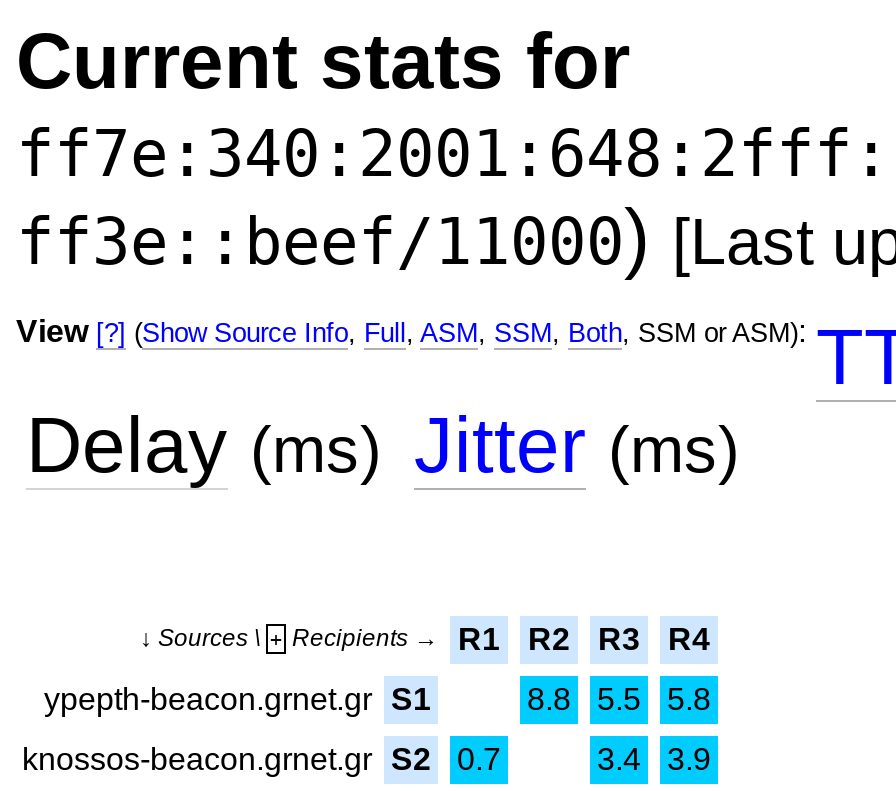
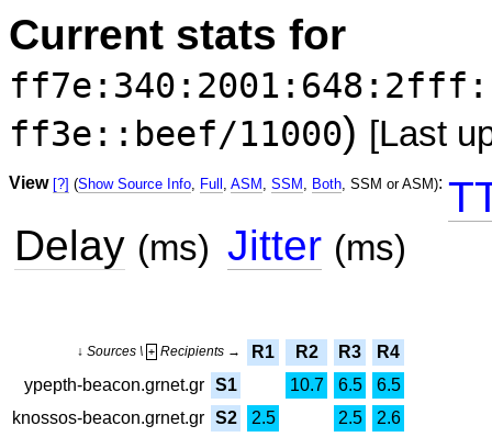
[527,682,571,716] 8.8 -> [289,376,323,394] 10.7
[597,682,641,716] 5.5 -> [338,376,362,394] 6.5
[667,682,711,716] 5.8 -> [376,376,400,394] 6.5
[22,742,501,776] knossos-beacon.grnet.gr S2 0.7 -> [12,409,275,427] knossos-beacon.grnet.gr S2 2.5
[597,742,641,776] 3.4 -> [338,409,362,427] 2.5
[667,742,711,776] 3.9 -> [376,409,400,427] 2.6

